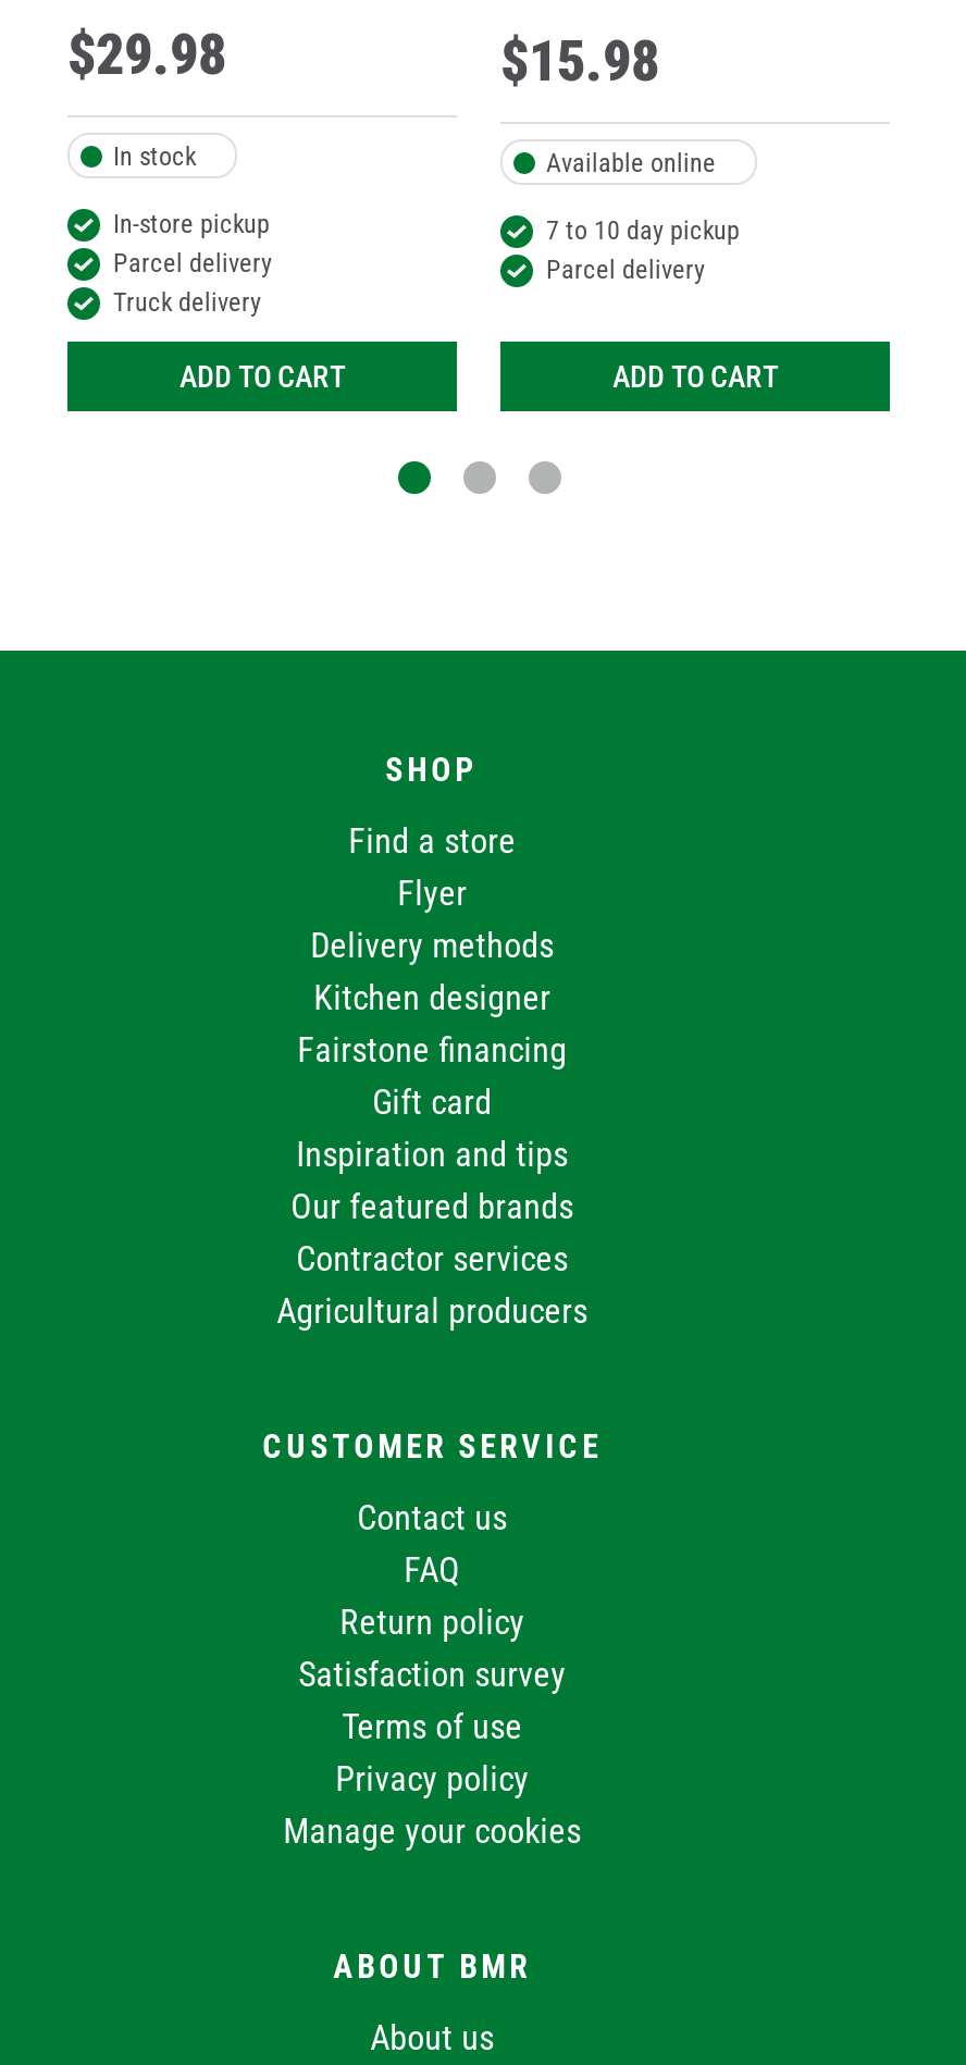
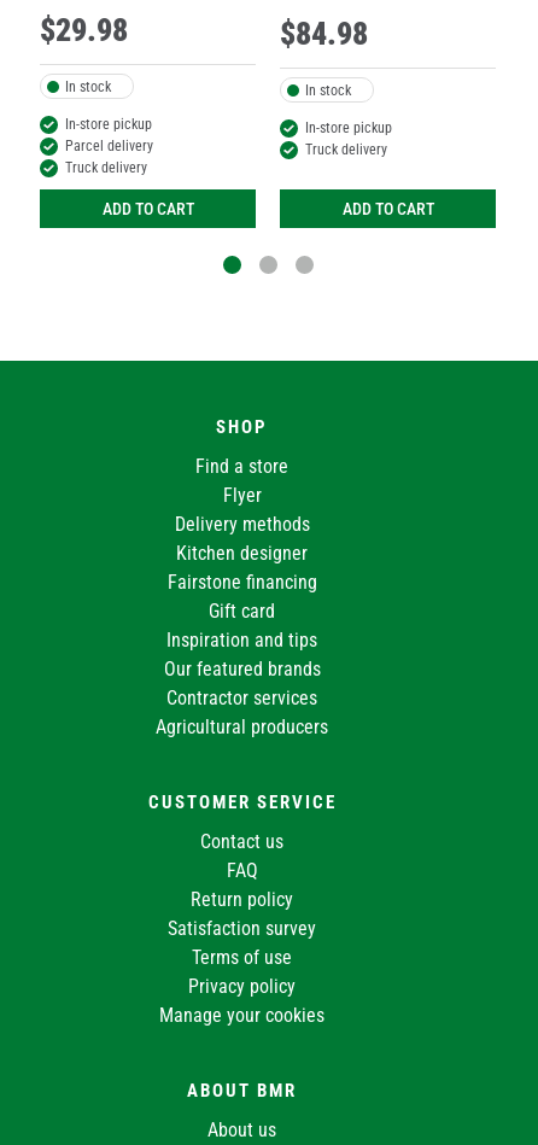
[500,29,659,94] $15.98 -> [280,16,368,52] $84.98
[546,148,716,179] Available online -> [305,82,351,99] In stock
[546,216,740,285] 7 to 10 day pickup | Parcel delivery -> [305,120,392,158] In-store pickup | Truck delivery

